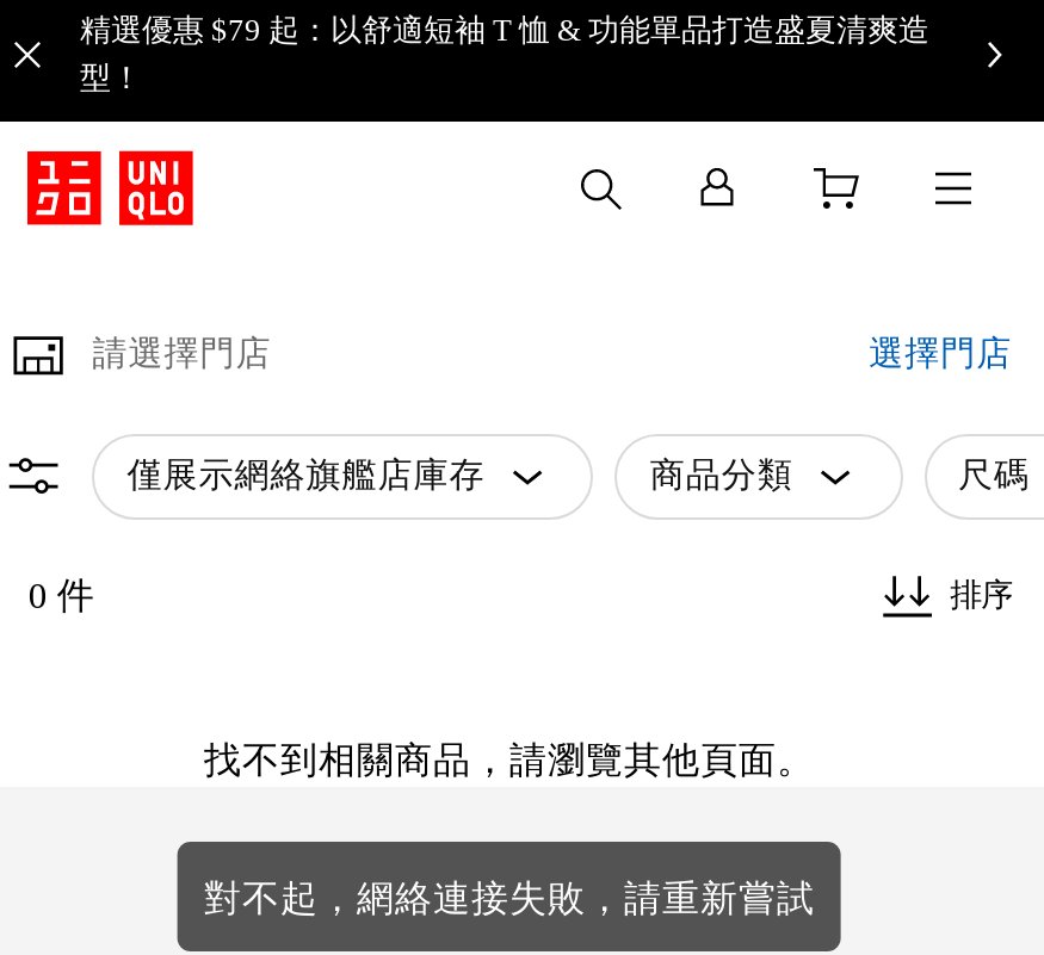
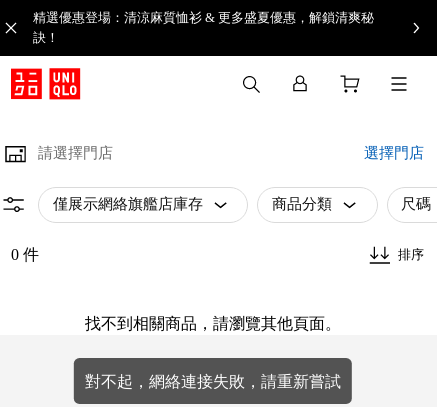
[80,12,929,95] 精選優惠 $79 起：以舒適短袖 T 恤 & 功能單品打造盛夏清爽造 | 型！ -> [33,10,374,45] 精選優惠登場：清涼麻質恤衫 & 更多盛夏優惠，解鎖清爽秘 | 訣！

